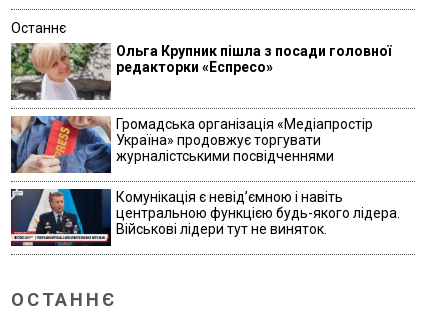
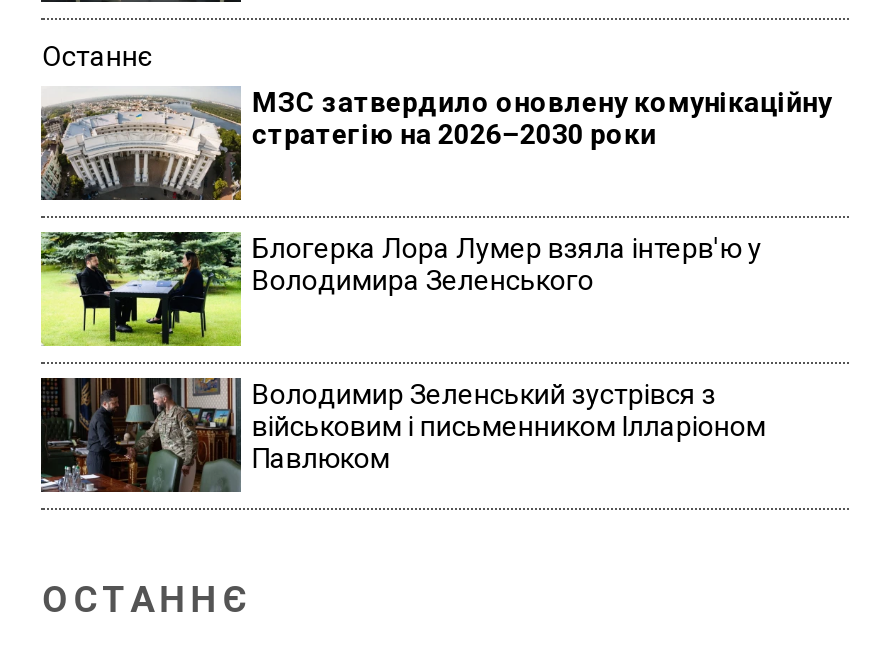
[10,42,391,100] [image] | Ольга Крупник пішла з посади головної | редакторки «Еспресо» -> [41,86,832,202] [image] | МЗС затвердило оновлену комунікаційну | стратегію на 2026–2030 роки
[10,115,373,174] [image] | Громадська організація «Медіапростір | Україна» продовжує торгувати | журналістськими посвідченнями -> [39,230,762,348] [image] | Блогерка Лора Лумер взяла інтерв'ю у | Володимира Зеленського
[10,188,400,247] [image] | Комунікація є невідʼємною і навіть | центральною функцією будь-якого лідера. | Військові лідери тут не виняток. -> [39,376,766,494] [image] | Володимир Зеленський зустрівся з | військовим і письменником Ілларіоном | Павлюком

